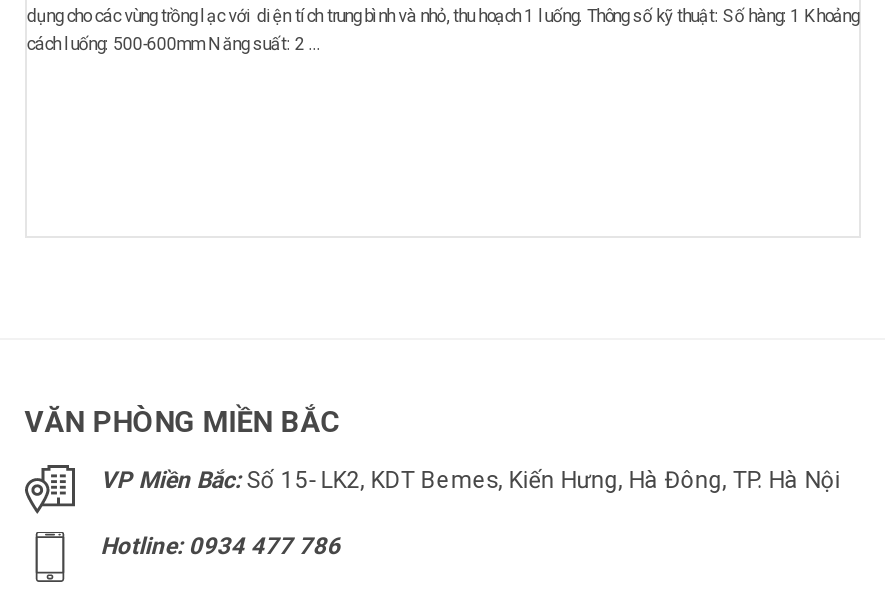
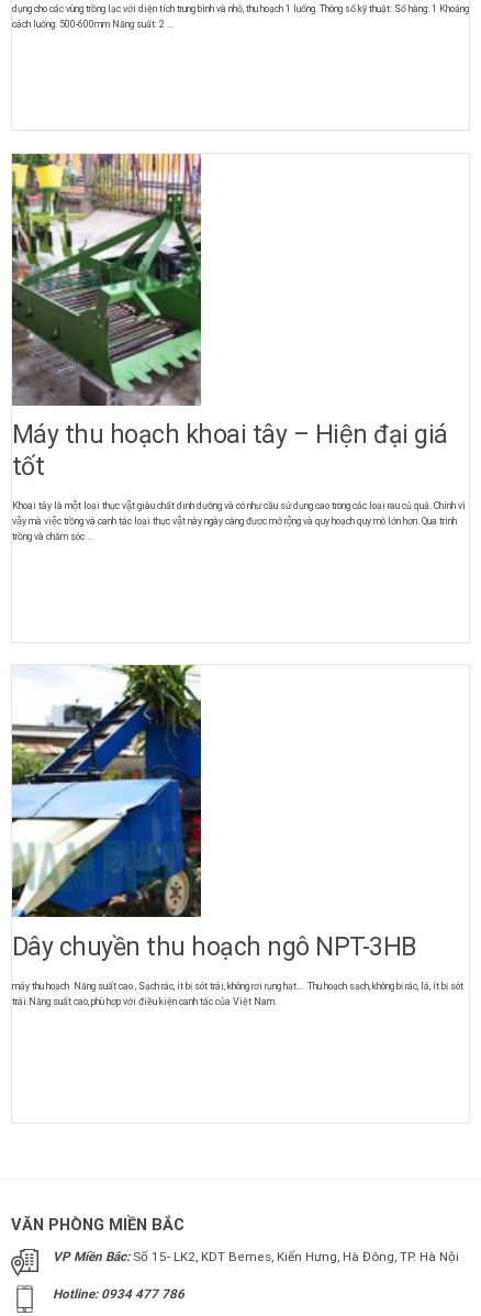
none -> [11,153,465,542] [image] | Máy thu hoạch khoai tây – Hiện đại giá | tốt | Khoai tây là một loại thực vật giàu chất dinh dưỡng và có như cầu sử dụng cao trong các loại rau củ quả. Chính vì | vậy mà việc trồng và canh tác loại thực vật này ngày càng được mở rộng và quy hoạch quy mô lớn hơn. Qua trình | trồng và chăm sóc ...
none -> [11,664,463,1008] [image] | Dây chuyền thu hoạch ngô NPT-3HB | máy thu hoạch Năng suất cao , Sạch rác, ít bị sót trái, không rơi rụng hạt…. Thu hoạch sạch, không bị rác, lá, ít bị sót | trái.Năng suất cao, phù hợp với điều kiện canh tác của Việt Nam.

